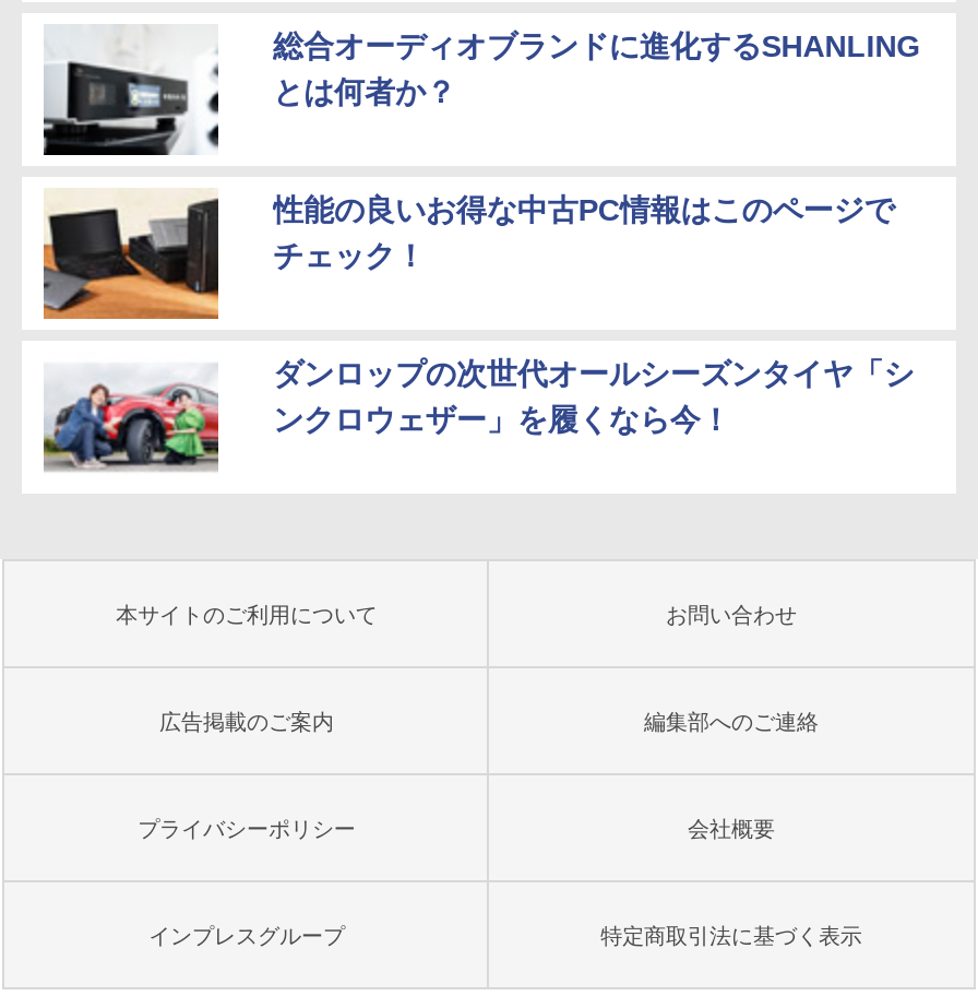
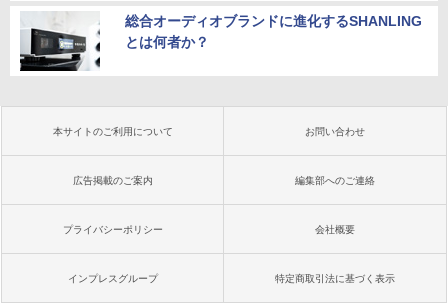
[41,193,914,437] [image] | 性能の良いお得な中古PC情報はこのページで | チェック！ | ダンロップの次世代オールシーズンタイヤ「シ | ンクロウェザー」を履くなら今！ -> none
[44,382,220,472] [image] -> none

